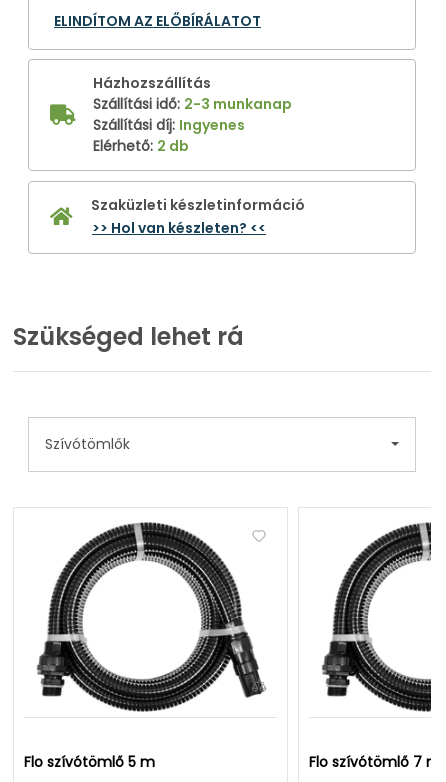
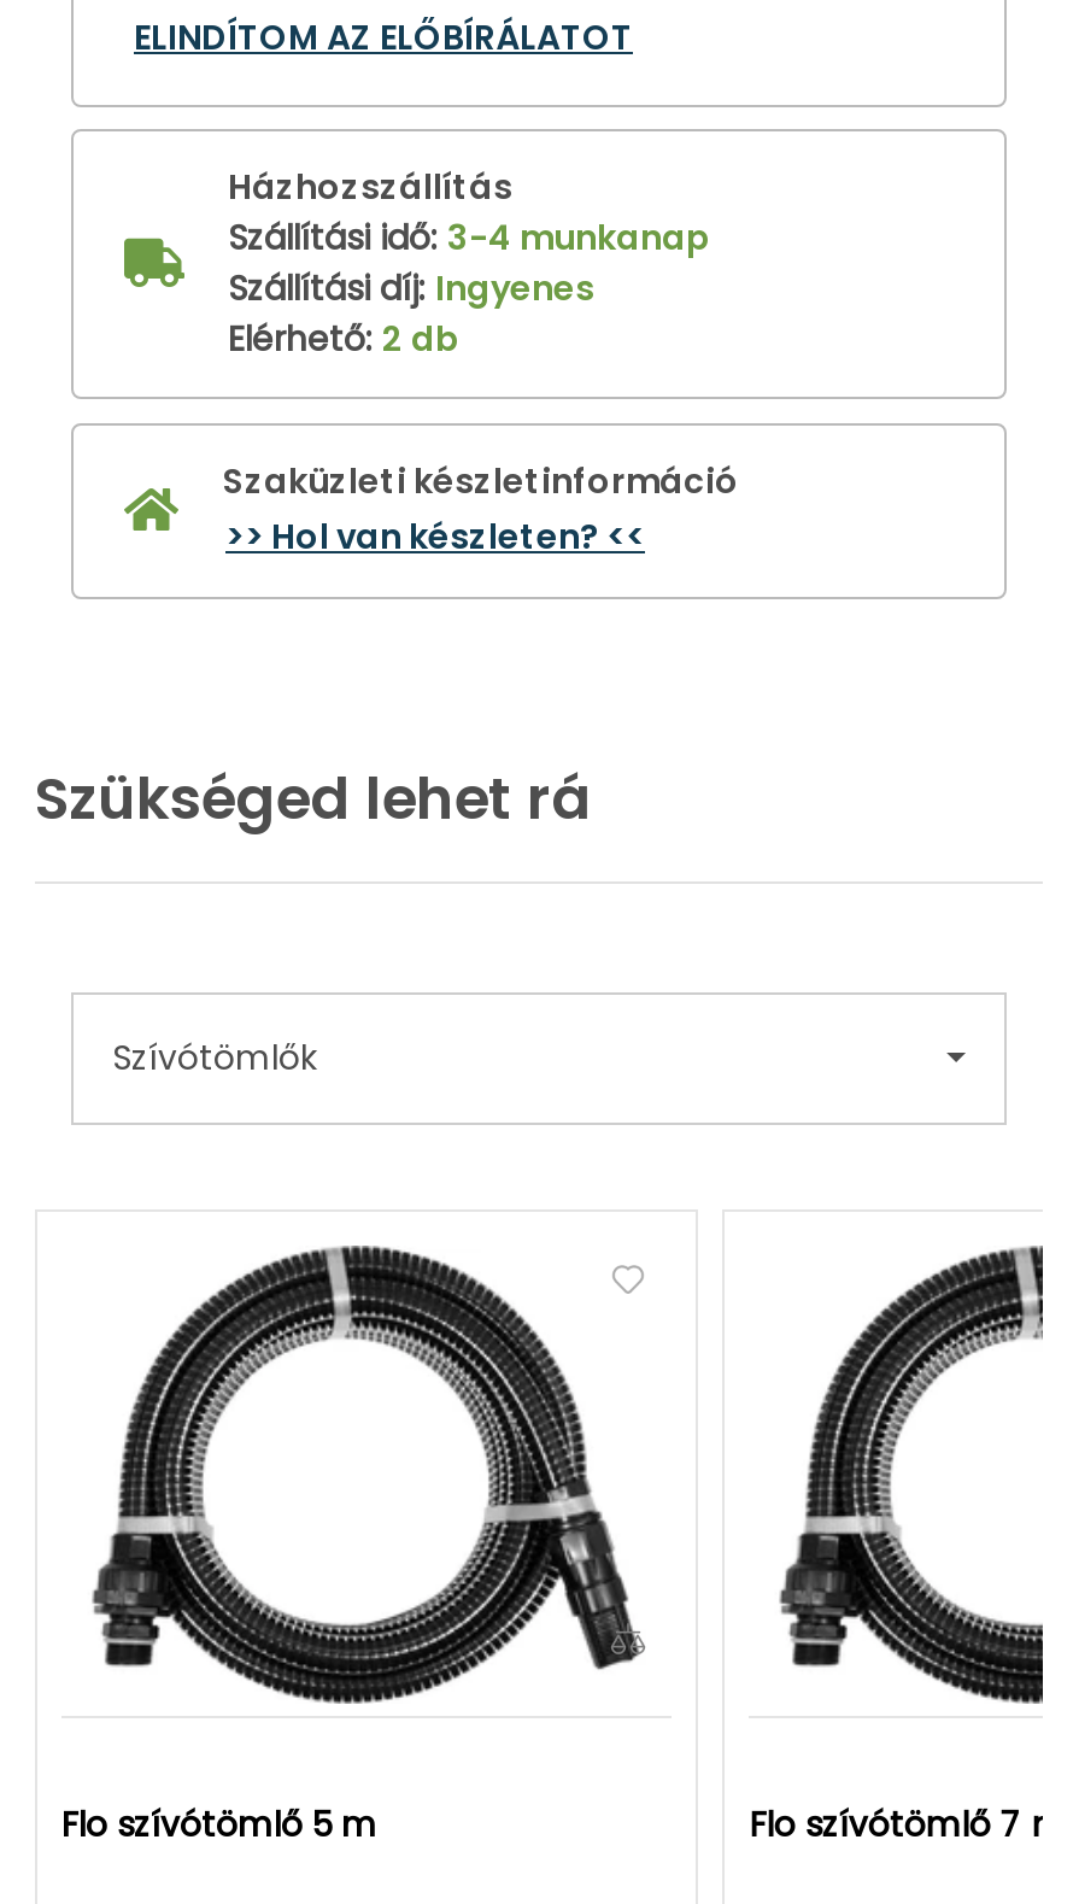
[93,93,292,113] Szállítási idő: 2-3 munkanap -> [228,212,710,260] Szállítási idő: 3-4 munkanap

